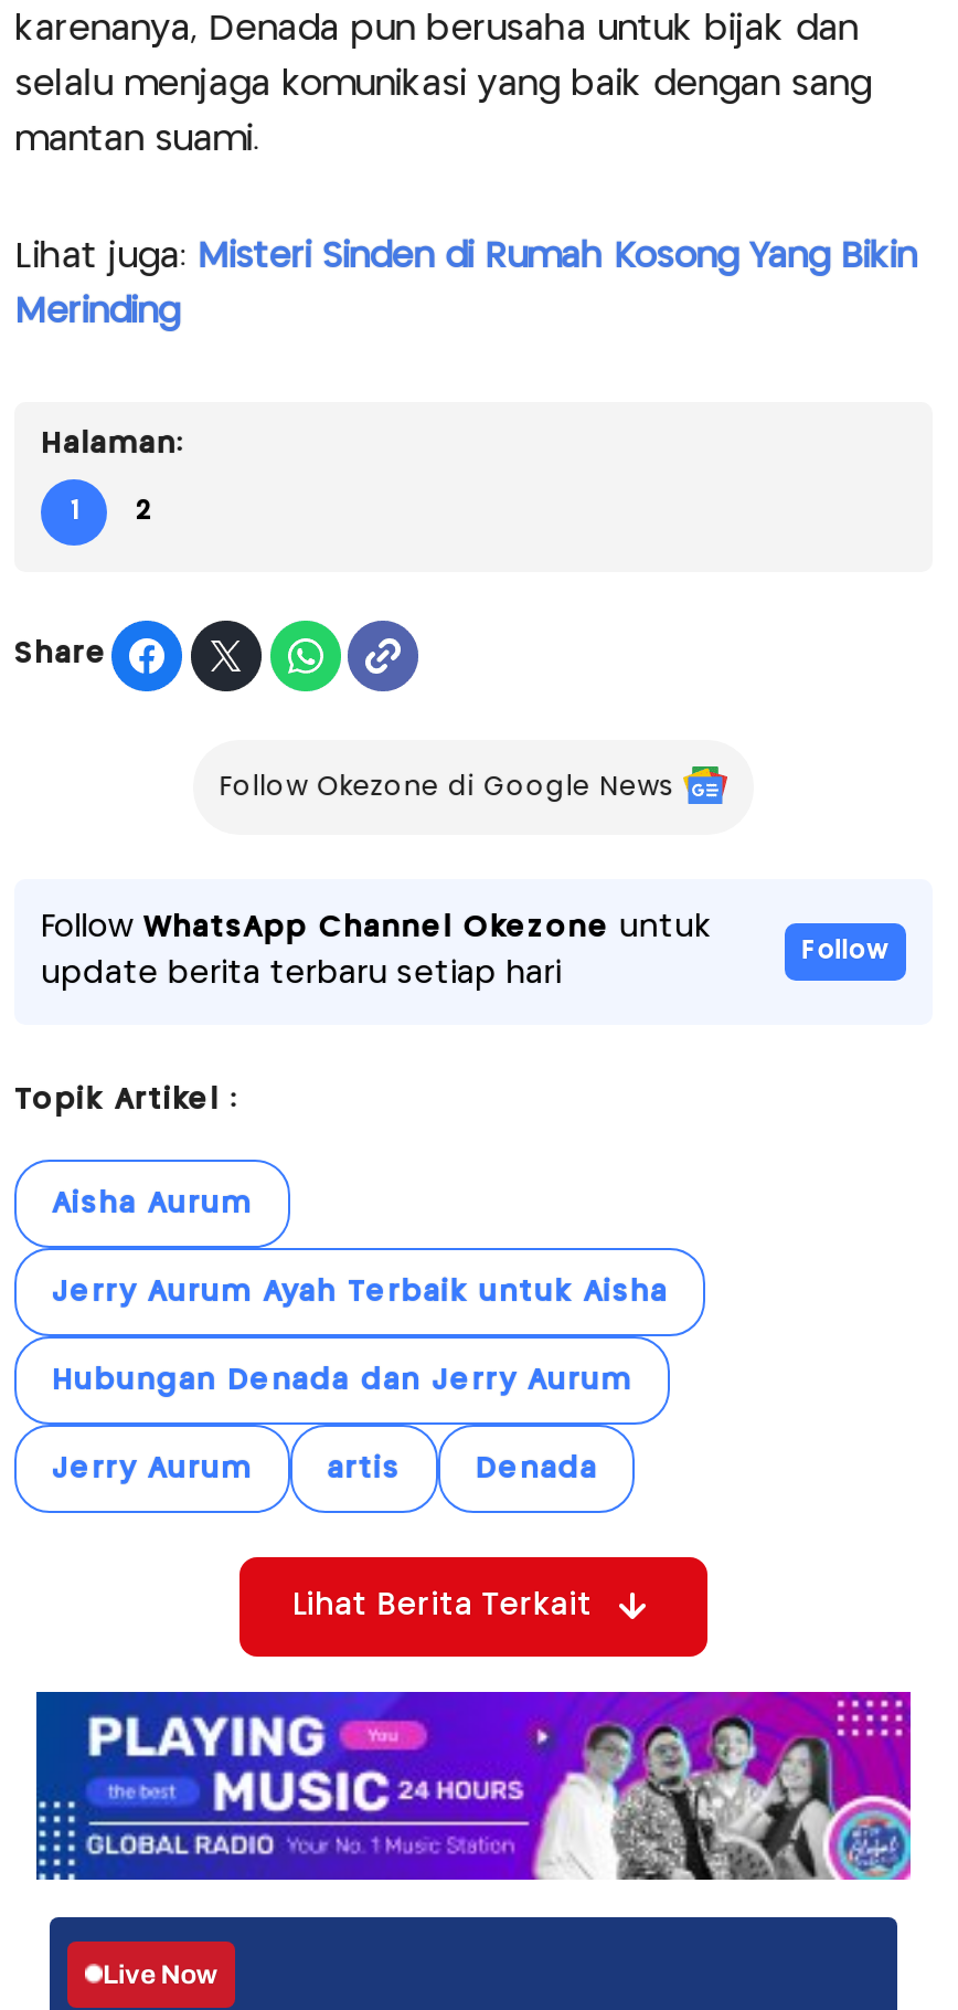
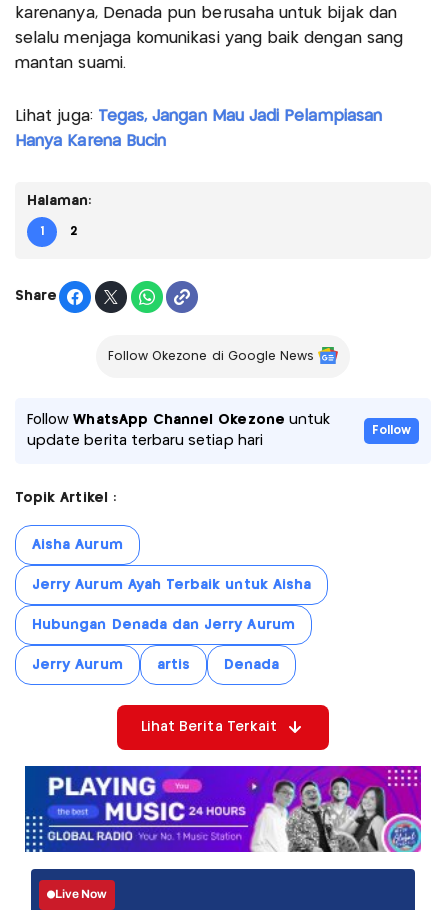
[14,240,916,273] Lihat juga: Misteri Sinden di Rumah Kosong Yang Bikin -> [15,109,382,124] Lihat juga: Tegas, Jangan Mau Jadi Pelampiasan
[14,295,179,328] Merinding -> [15,134,166,149] Hanya Karena Bucin

